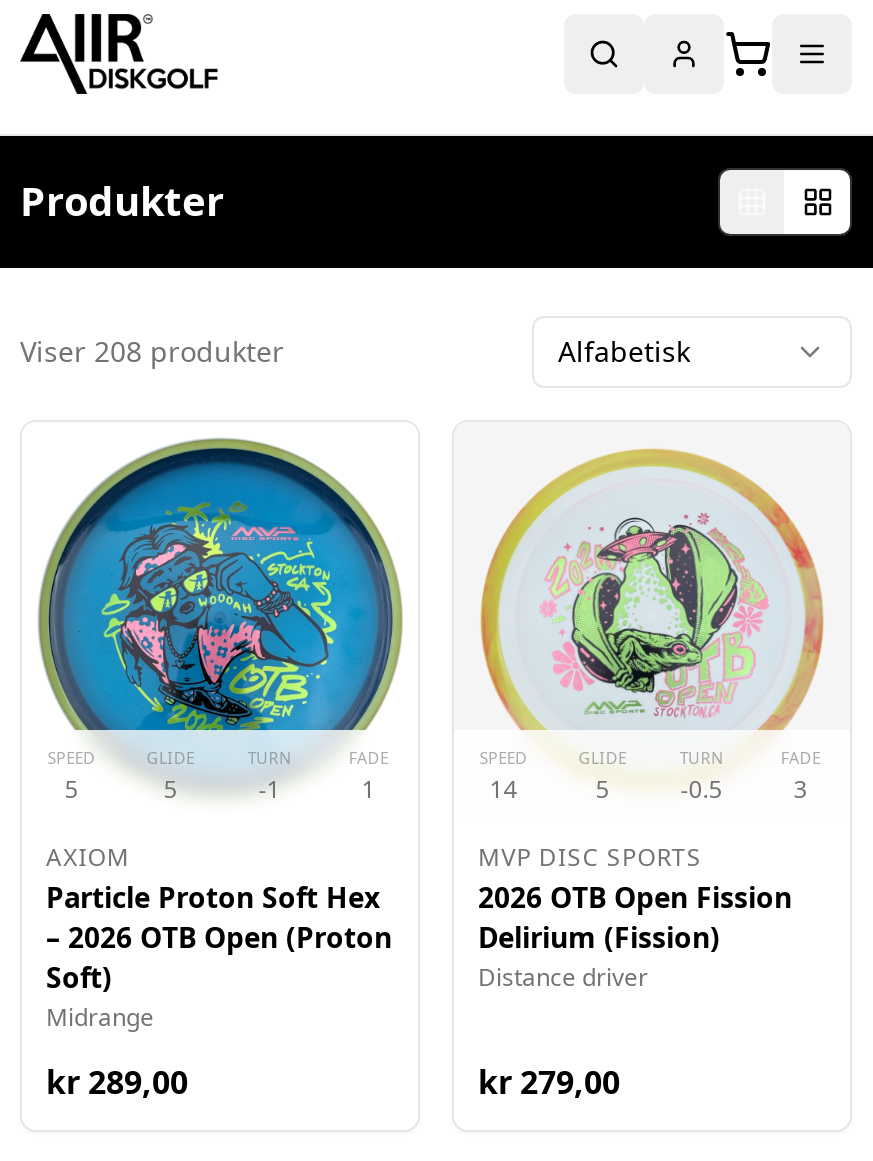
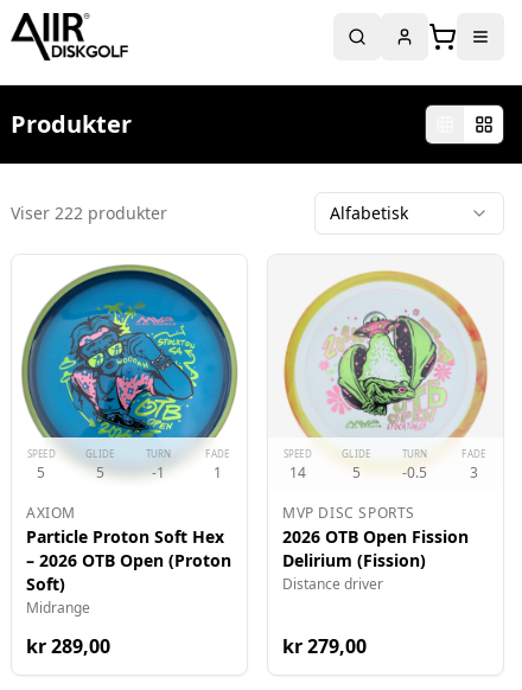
[20,332,284,370] Viser 208 produkter -> [11,202,167,224] Viser 222 produkter

